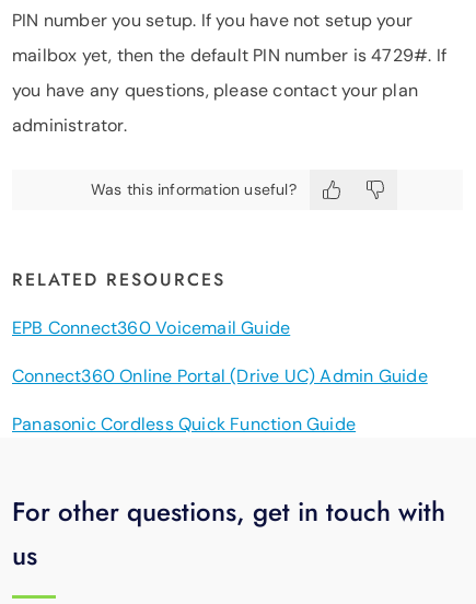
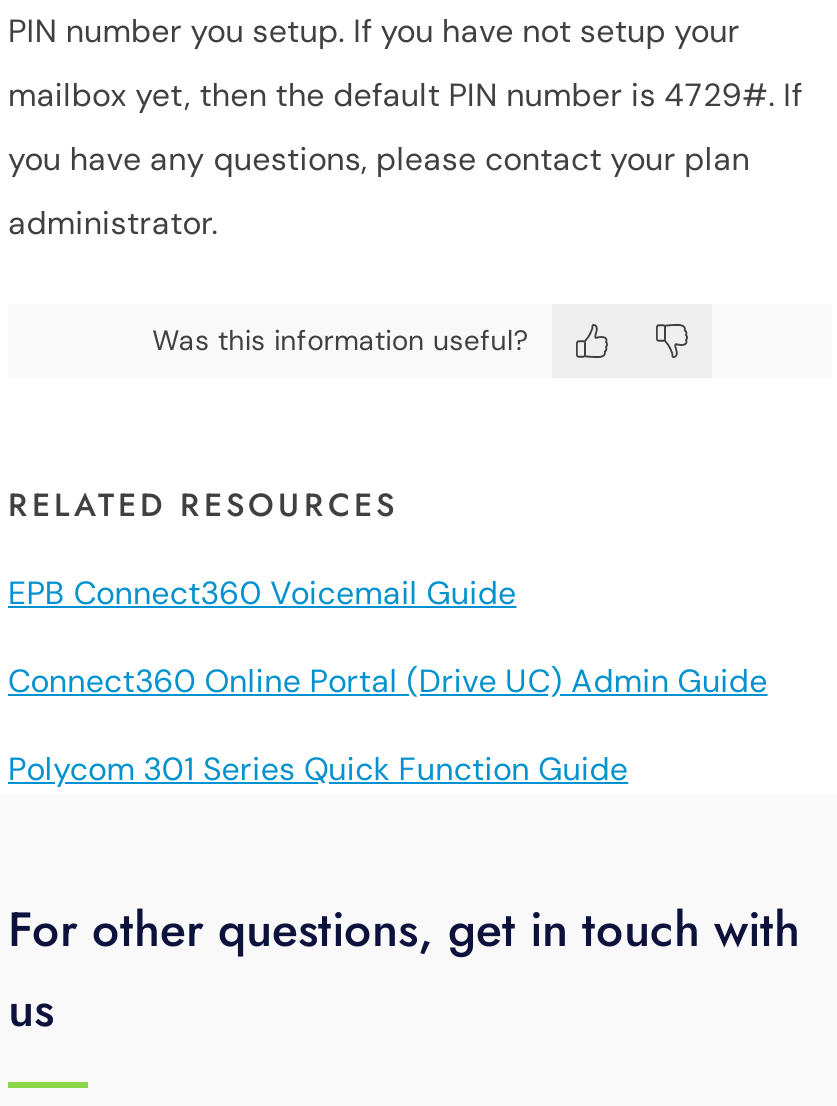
[12,413,356,435] Panasonic Cordless Quick Function Guide -> [8,748,628,790] Polycom 301 Series Quick Function Guide

